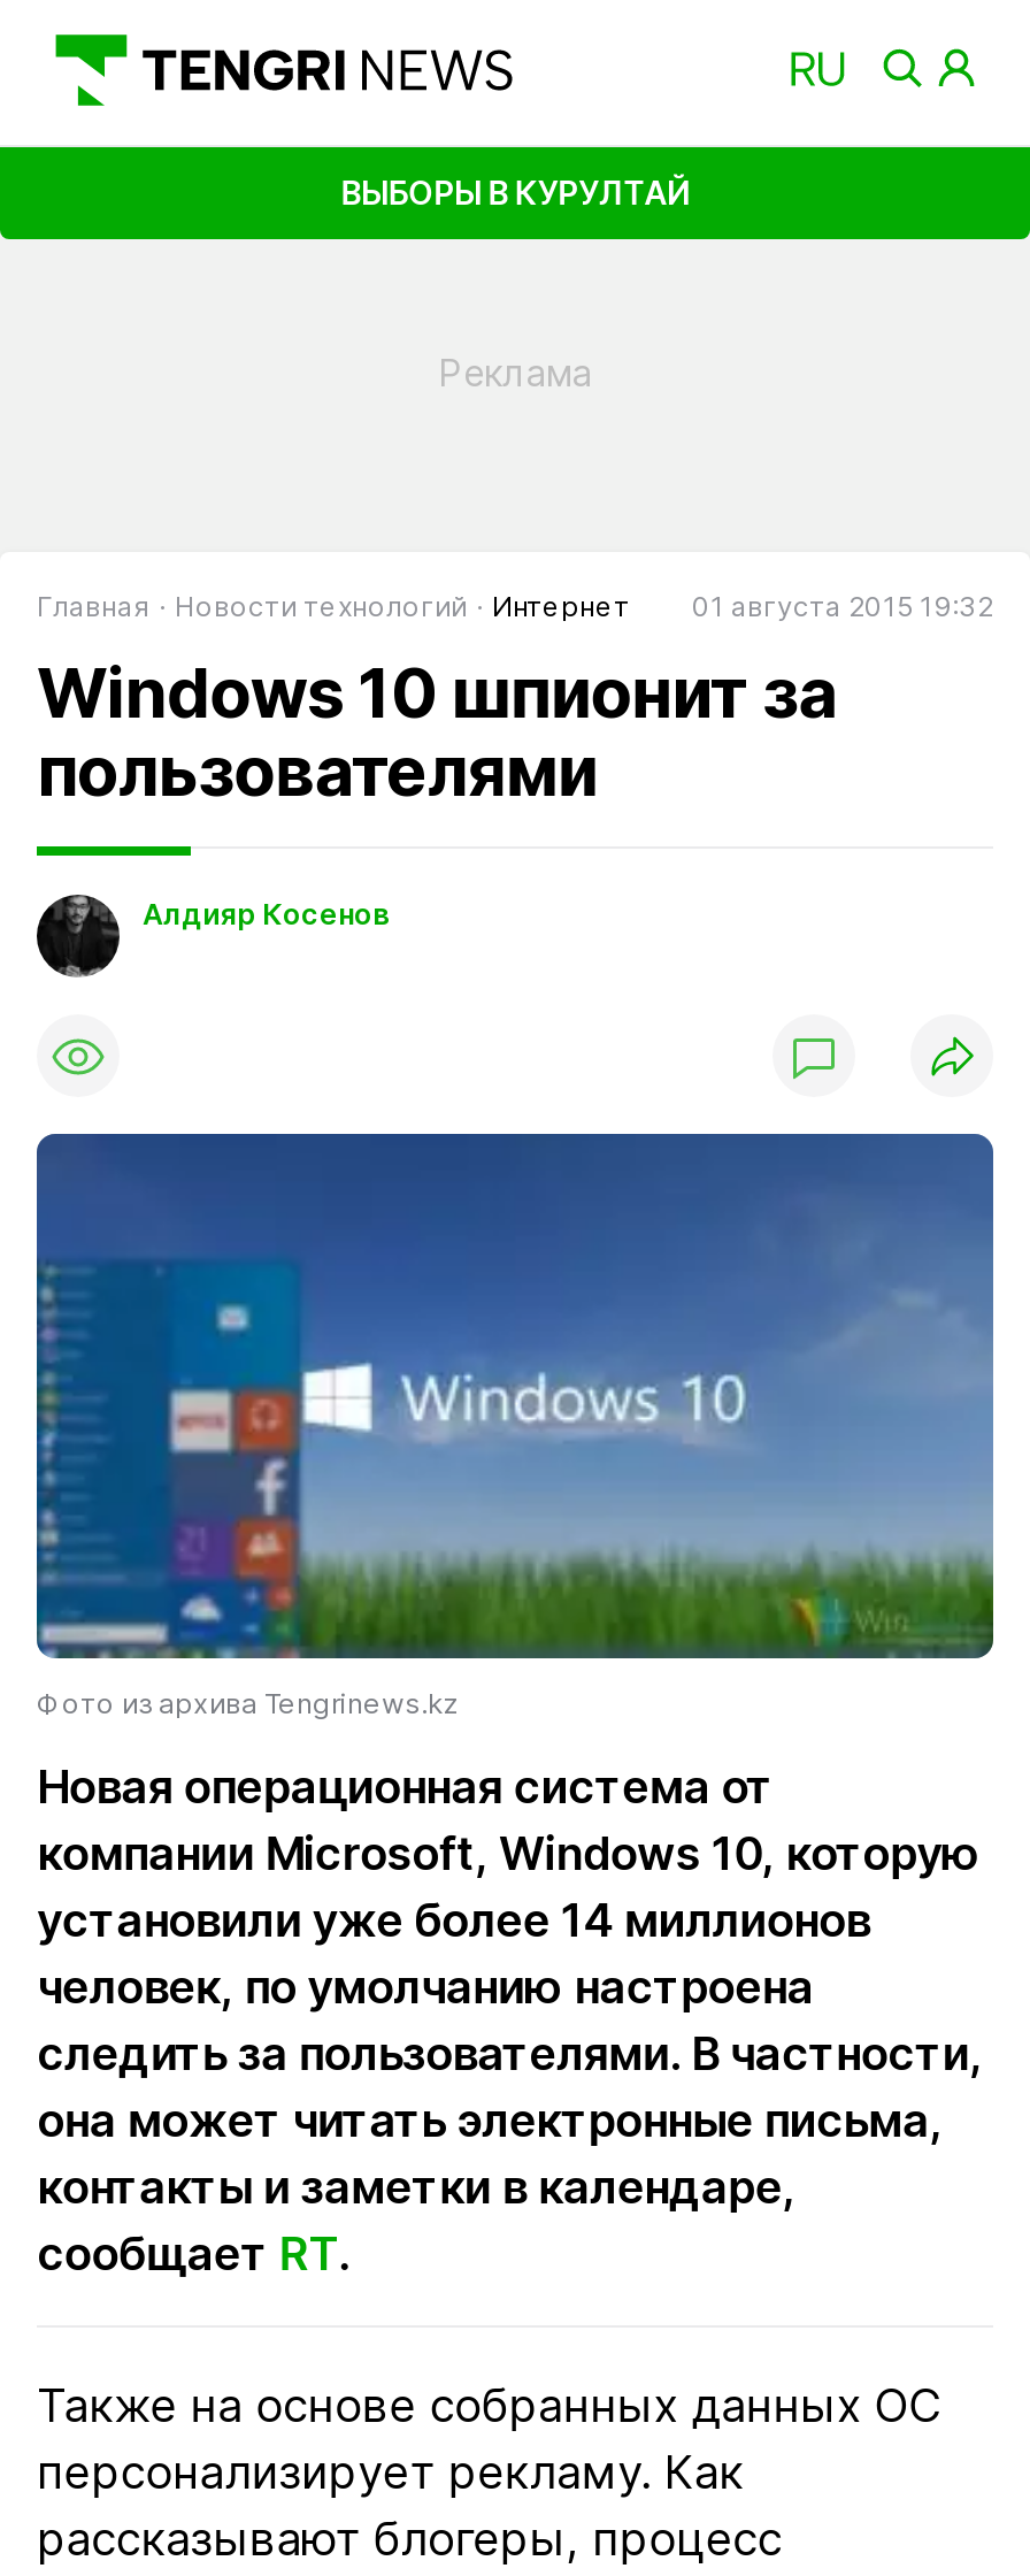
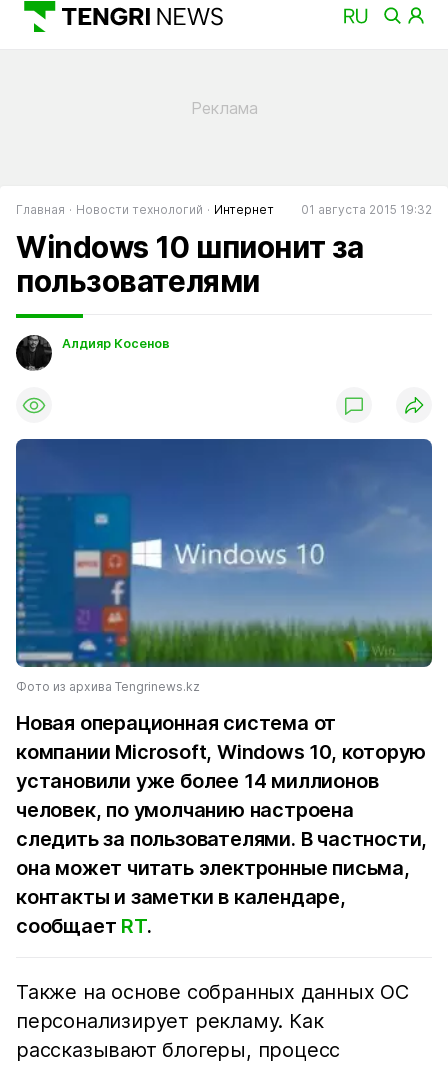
[341,172,689,211] ВЫБОРЫ В КУРУЛТАЙ -> none

